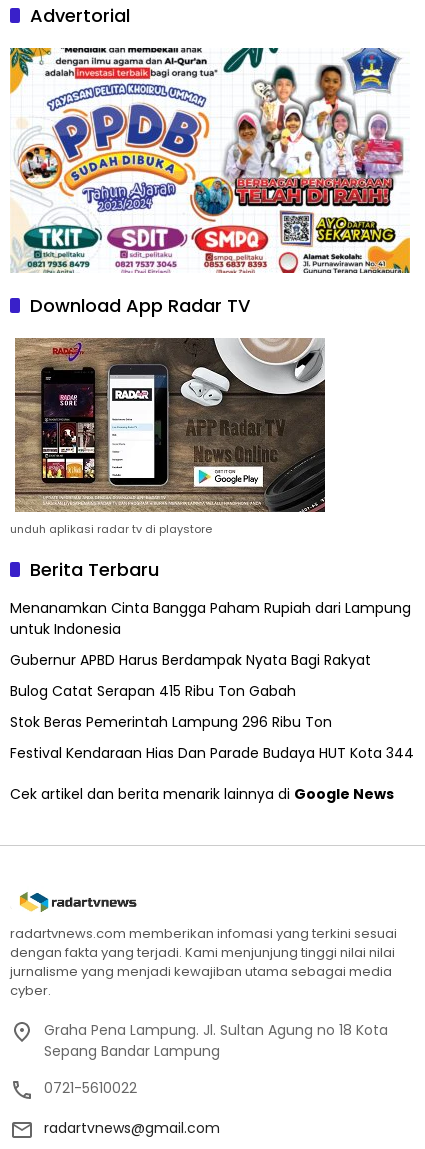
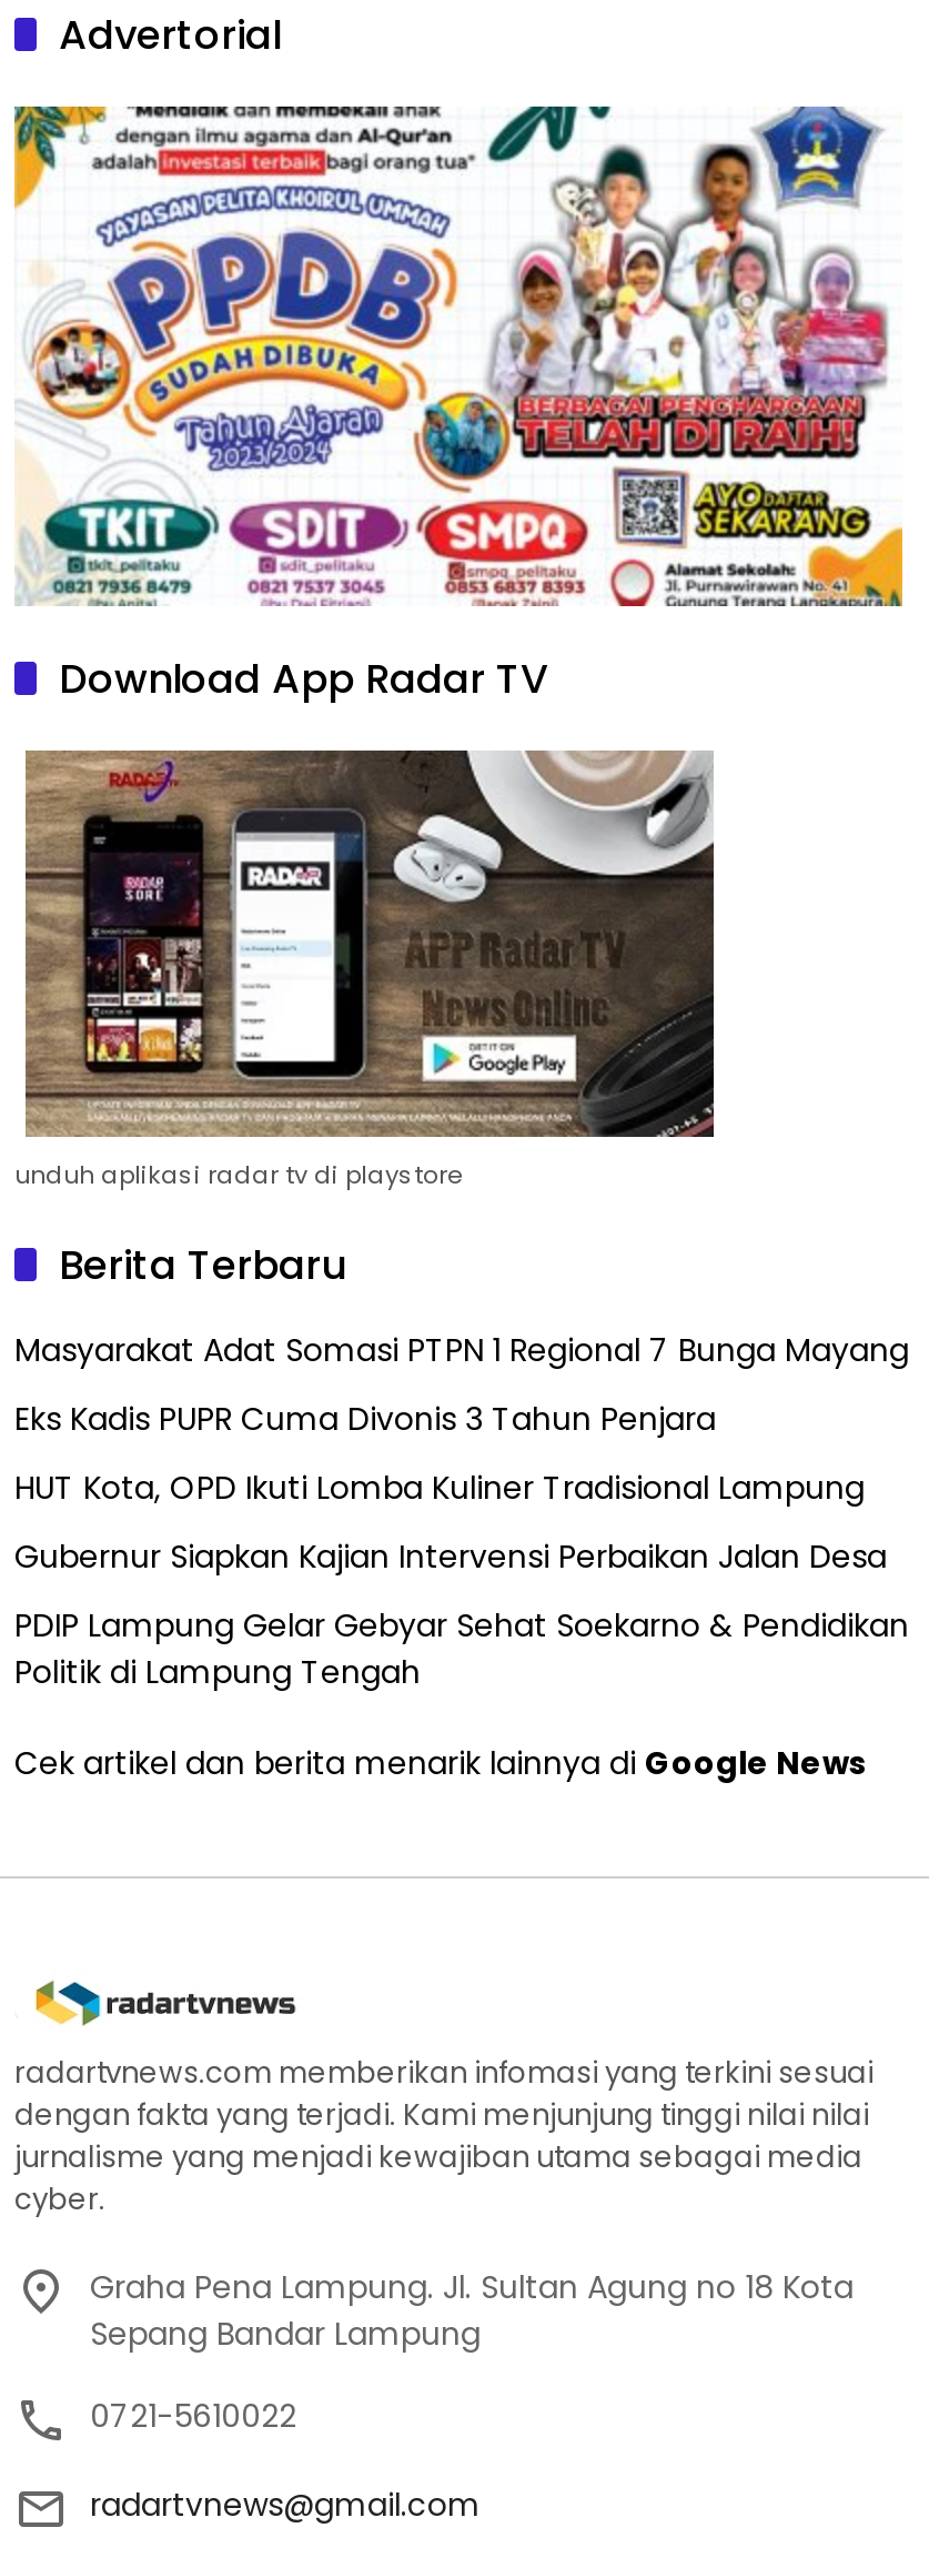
[10,598,411,639] Menanamkan Cinta Bangga Paham Rupiah dari Lampung | untuk Indonesia -> [14,1328,909,1373] Masyarakat Adat Somasi PTPN 1 Regional 7 Bunga Mayang
[10,650,371,670] Gubernur APBD Harus Berdampak Nyata Bagi Rakyat -> [14,1397,716,1442] Eks Kadis PUPR Cuma Divonis 3 Tahun Penjara
[10,681,296,701] Bulog Catat Serapan 415 Ribu Ton Gabah -> [14,1466,865,1510] HUT Kota, OPD Ikuti Lomba Kuliner Tradisional Lampung
[10,712,332,732] Stok Beras Pemerintah Lampung 296 Ribu Ton -> [14,1535,887,1579] Gubernur Siapkan Kajian Intervensi Perbaikan Jalan Desa
[10,743,414,763] Festival Kendaraan Hias Dan Parade Budaya HUT Kota 344 -> [14,1604,909,1695] PDIP Lampung Gelar Gebyar Sehat Soekarno & Pendidikan | Politik di Lampung Tengah

